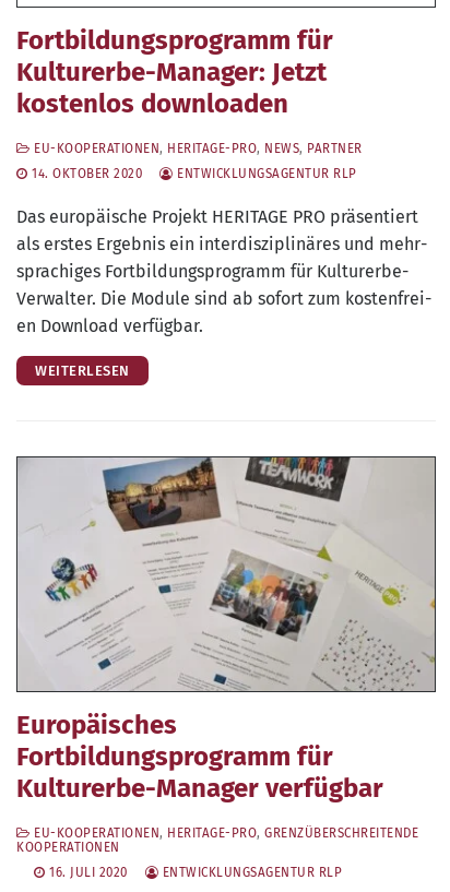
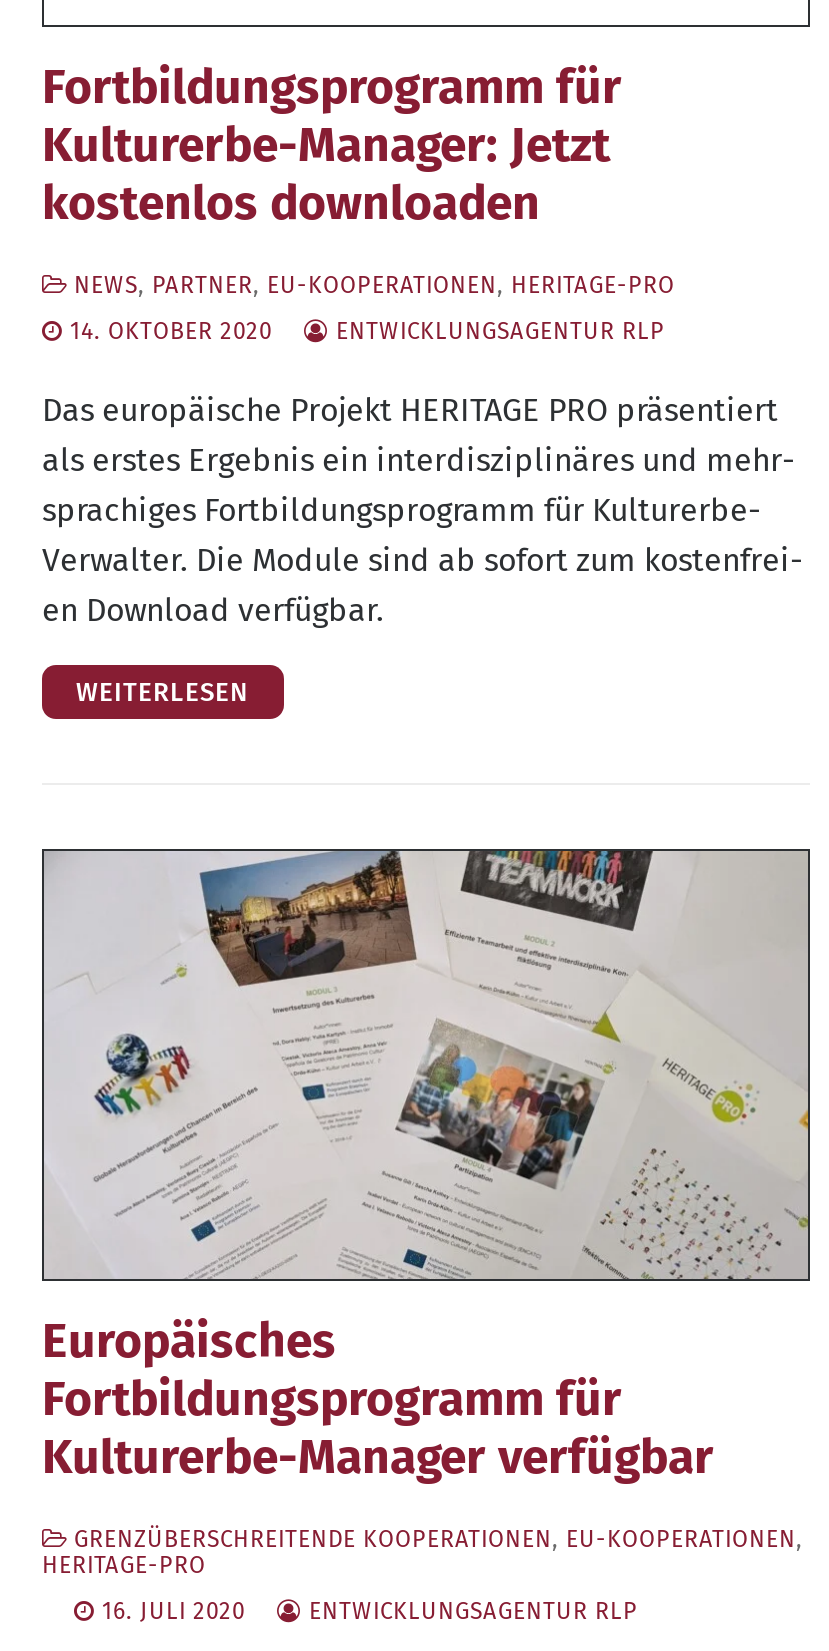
[30,141,362,156] EU-KOOPERATIONEN, HERITAGE-PRO, NEWS, PARTNER -> [67,271,675,299] NEWS, PARTNER, EU-KOOPERATIONEN, HERITAGE-PRO
[16,825,418,855] EU-KOOPERATIONEN, HERITAGE-PRO, GRENZÜBERSCHREITENDE | KOOPERATIONEN -> [42,1525,803,1579] GRENZÜBERSCHREITENDE KOOPERATIONEN, EU-KOOPERATIONEN, | HERITAGE-PRO

